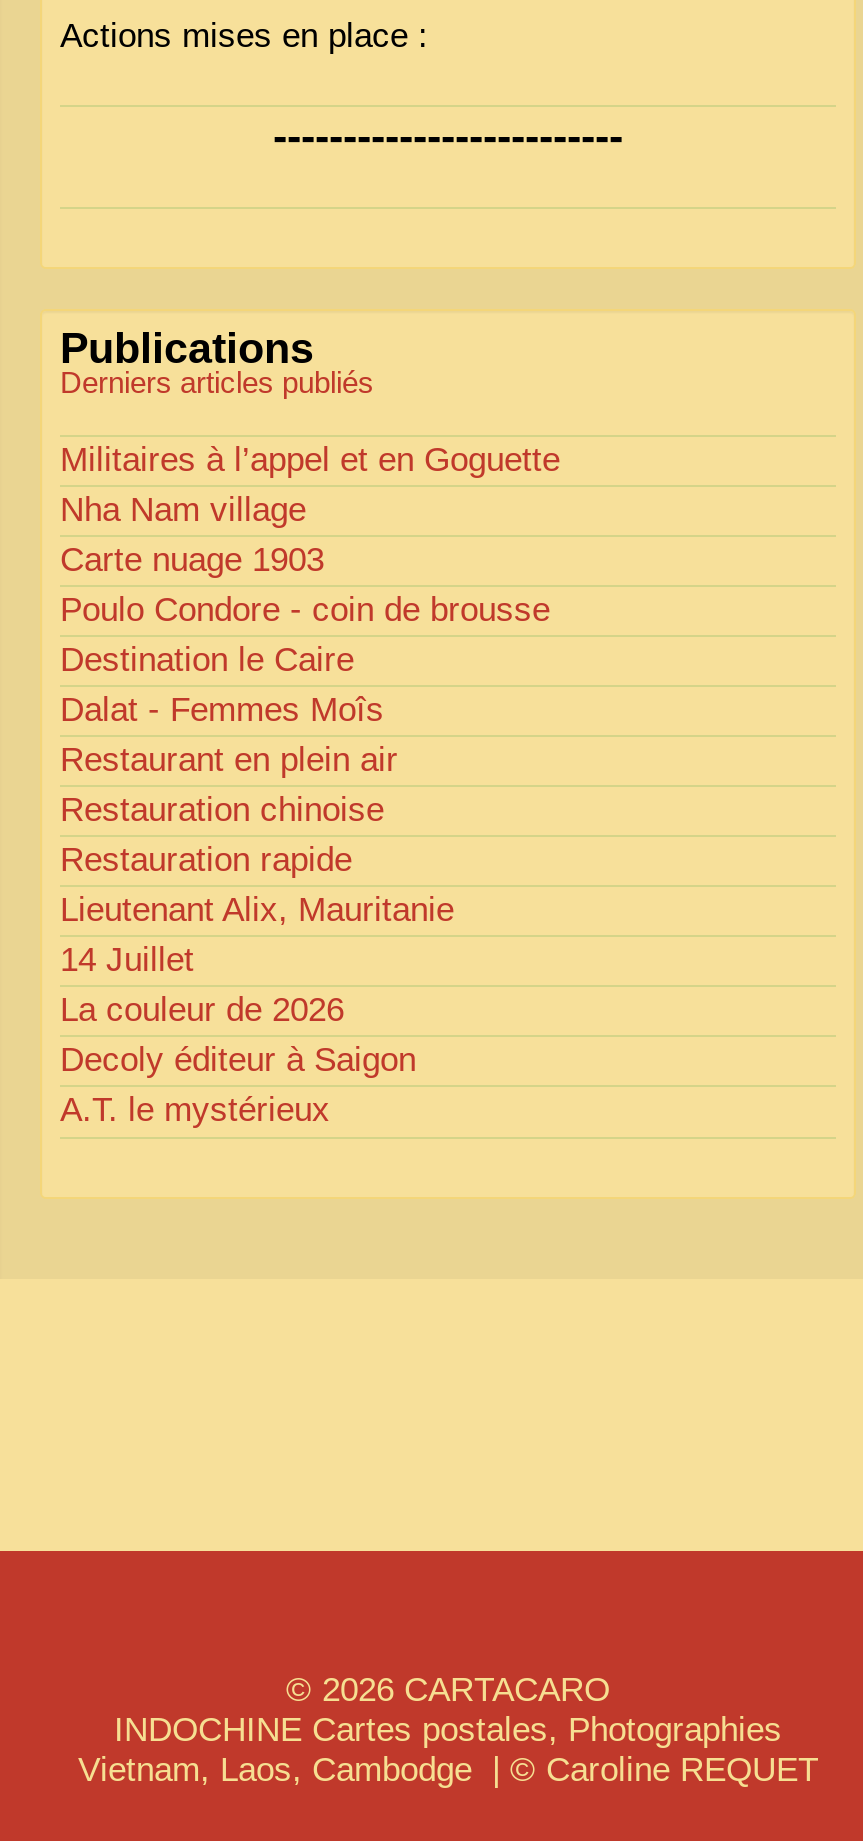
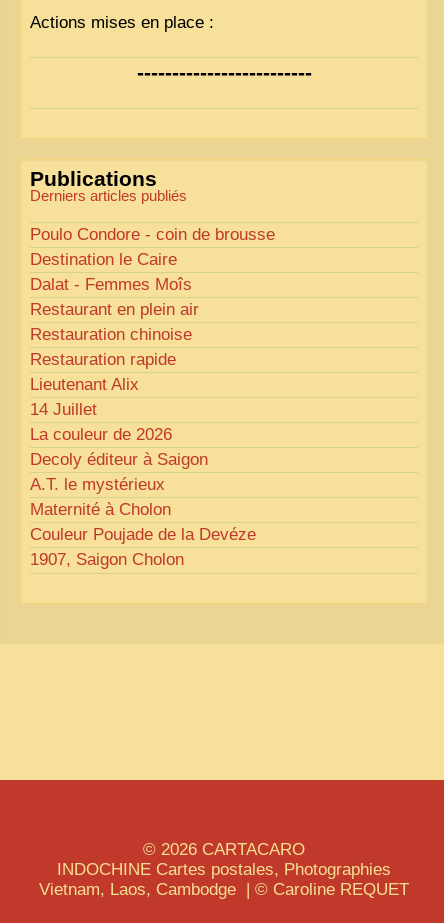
[60,441,560,579] Militaires à l’appel et en Goguette | Nha Nam village | Carte nuage 1903 -> none
moved [60,591,550,879] -> [30,225,275,369]: Poulo Condore - coin de brousse | Destination le Caire | Dalat - Femmes Moîs | Restaurant en plein air | Restauration chinoise | Restauration rapide
[60,891,454,929] Lieutenant Alix, Mauritanie -> [30,375,139,394] Lieutenant Alix
moved [60,941,416,1129] -> [30,400,208,494]: 14 Juillet | La couleur de 2026 | Decoly éditeur à Saigon | A.T. le mystérieux
none -> [30,500,256,569] Maternité à Cholon | Couleur Poujade de la Devéze | 1907, Saigon Cholon

